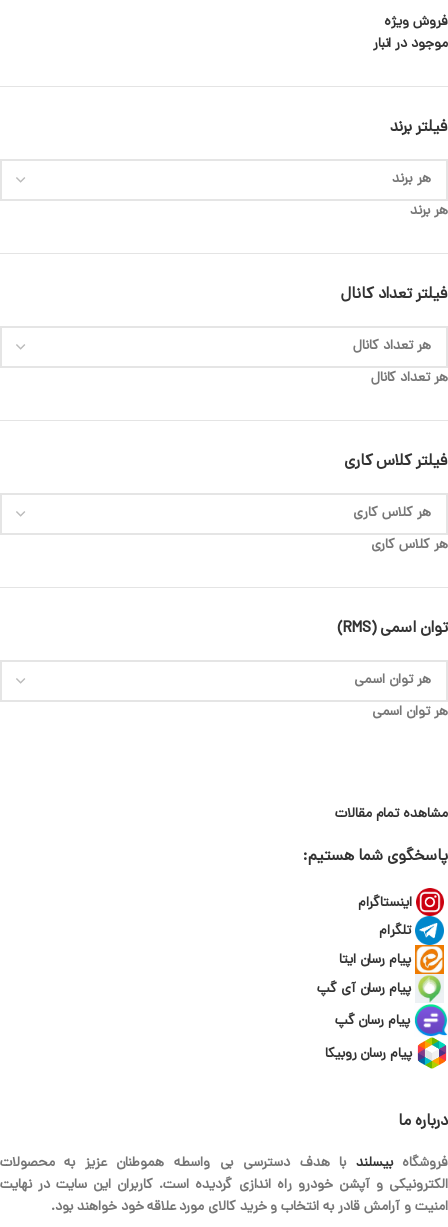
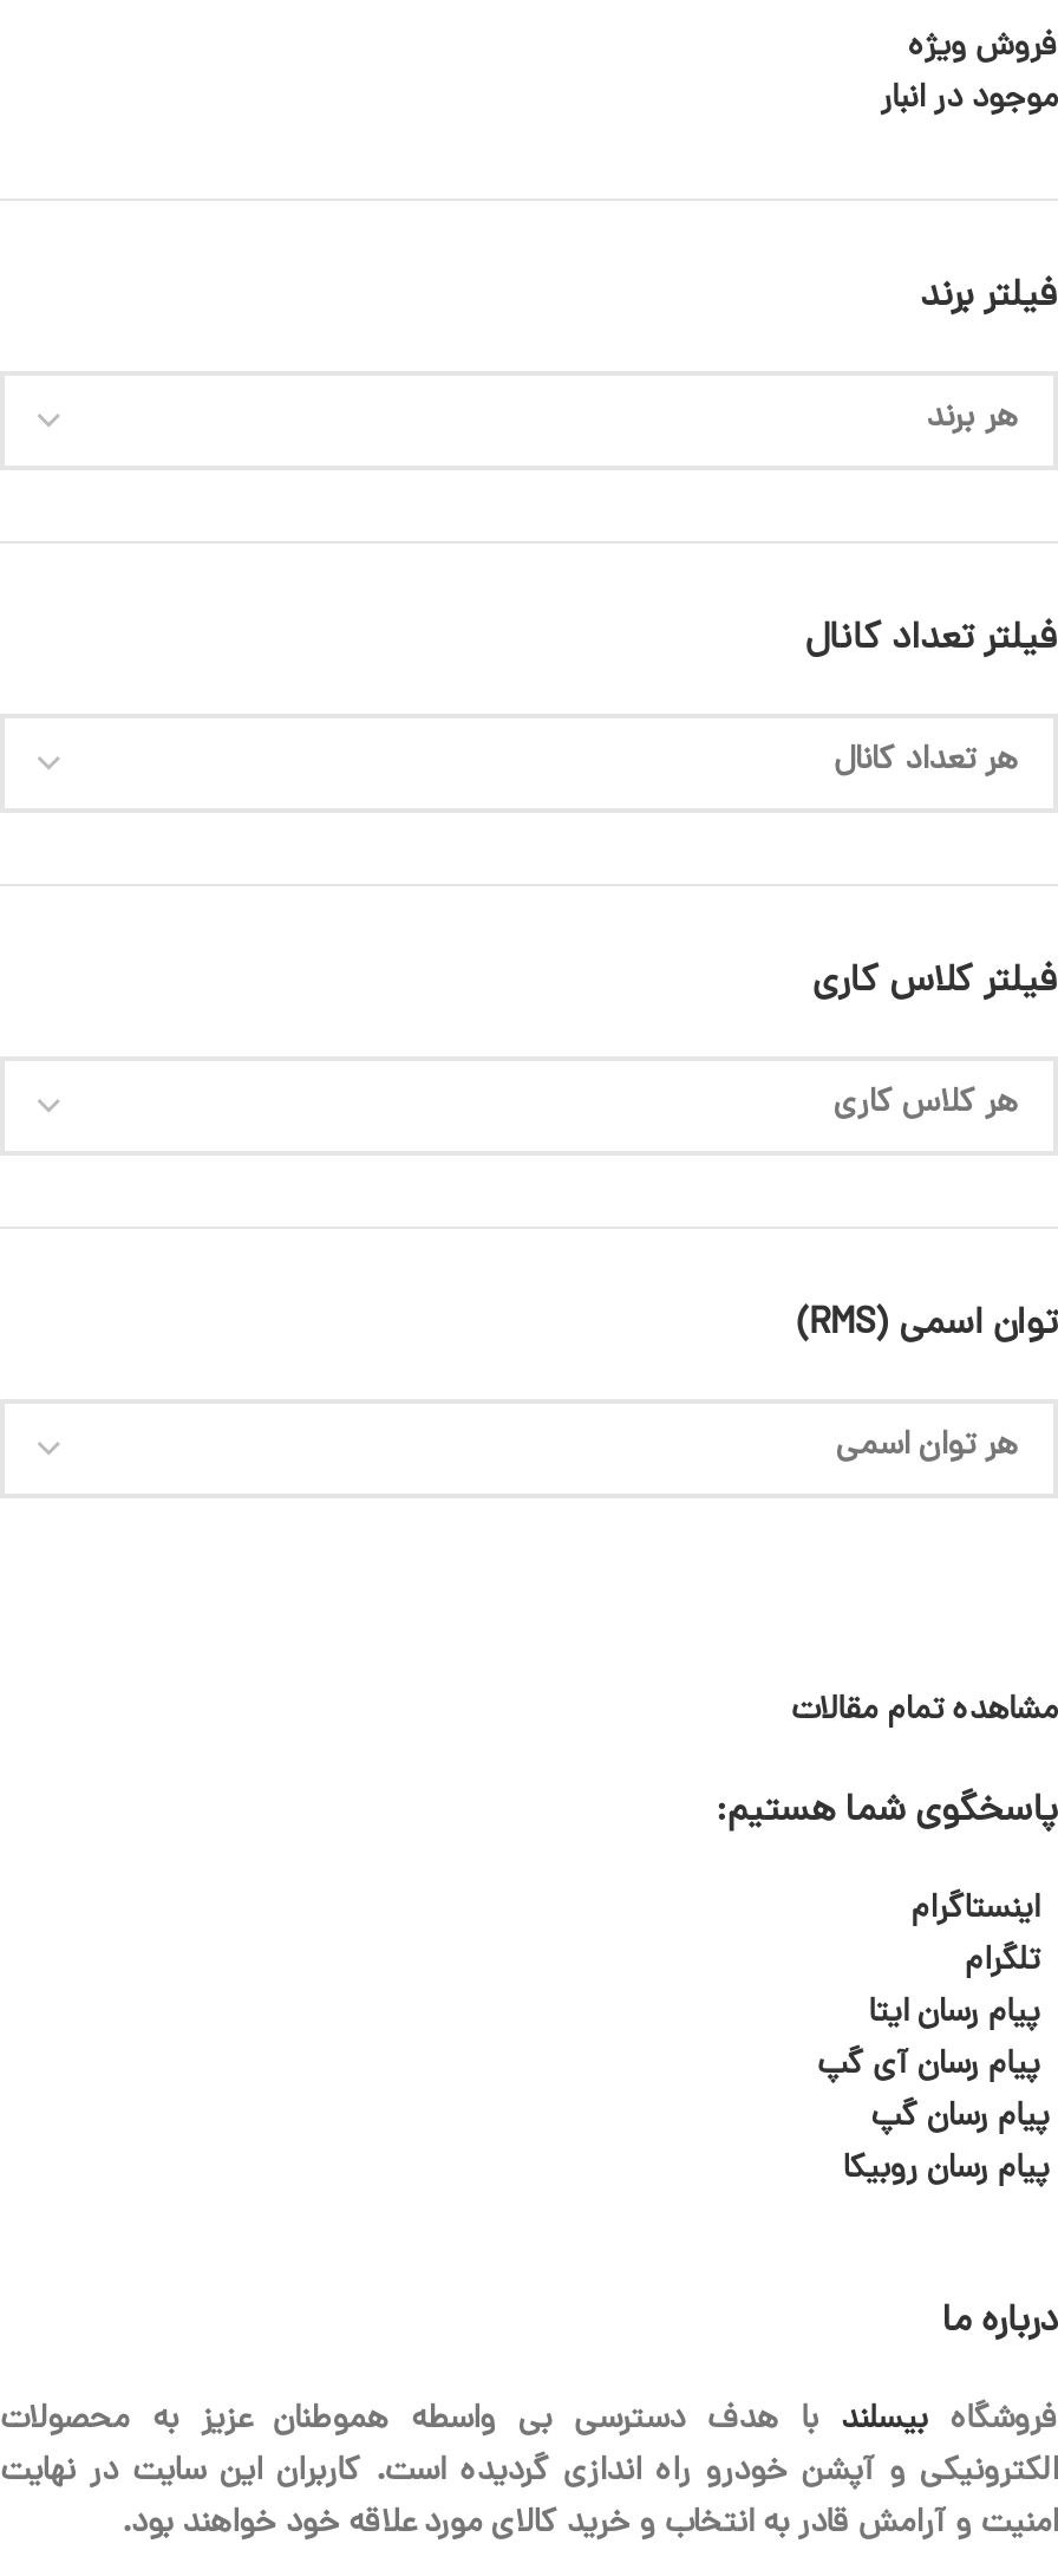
[410,201,448,222] هر برند -> none
[371,368,448,389] هر تعداد کانال -> none
[370,535,448,556] هر کلاس کاری -> none
[372,702,448,723] هر توان اسمی -> none

